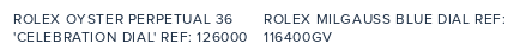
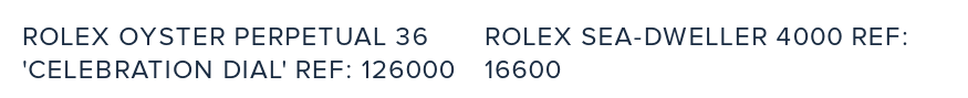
[264,14,506,46] ROLEX MILGAUSS BLUE DIAL REF: | 116400GV -> [485,26,910,86] ROLEX SEA-DWELLER 4000 REF: | 16600

